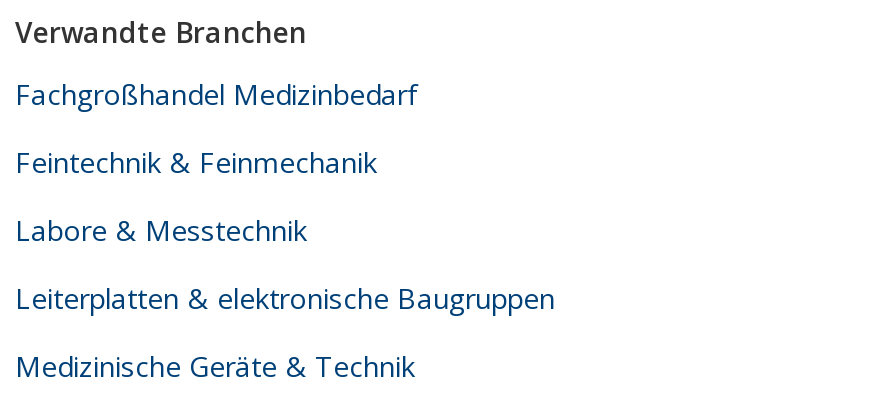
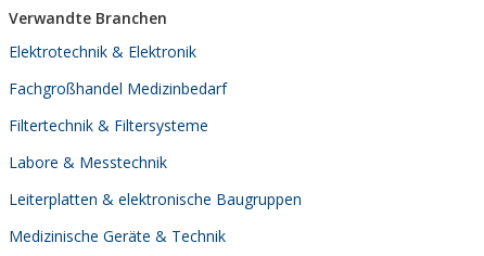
none -> [9,41,196,62] Elektrotechnik & Elektronik
[15,143,377,181] Feintechnik & Feinmechanik -> [9,115,208,135] Filtertechnik & Filtersysteme

